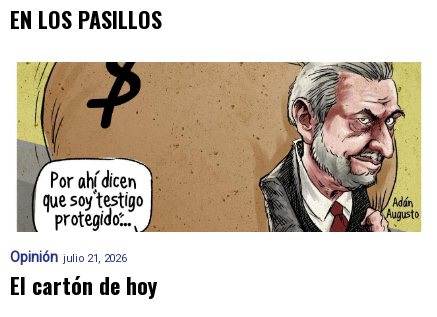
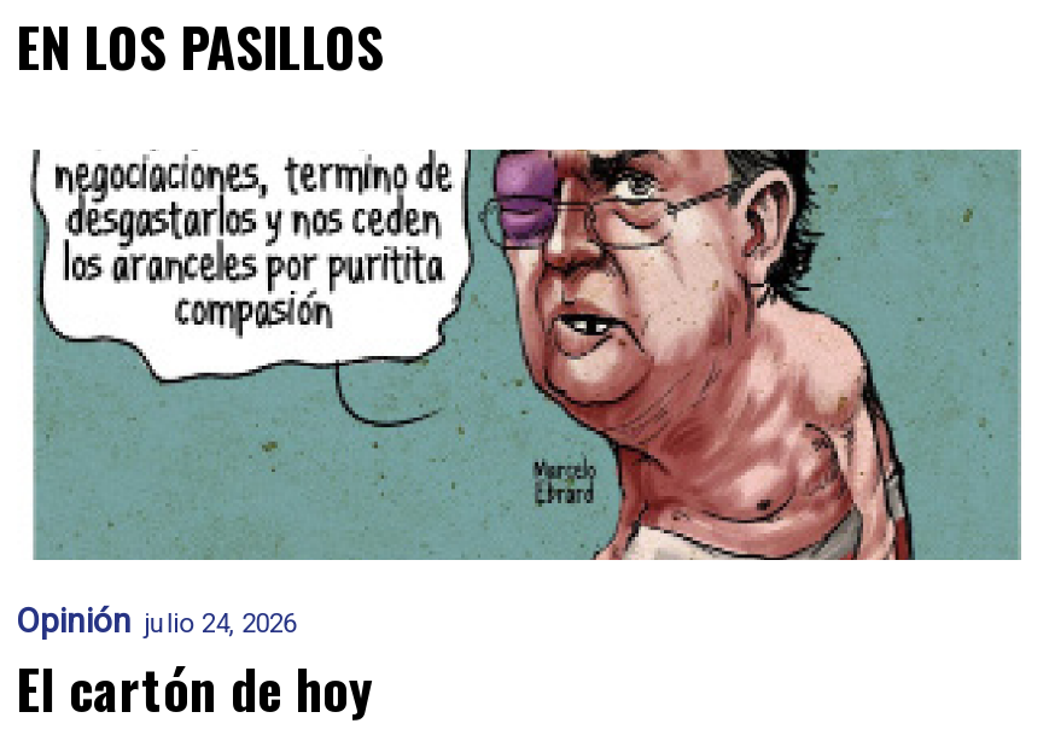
[10,61,426,265] [image] | Opinión julio 21, 2026 -> [16,147,1022,640] [image] | Opinión julio 24, 2026

